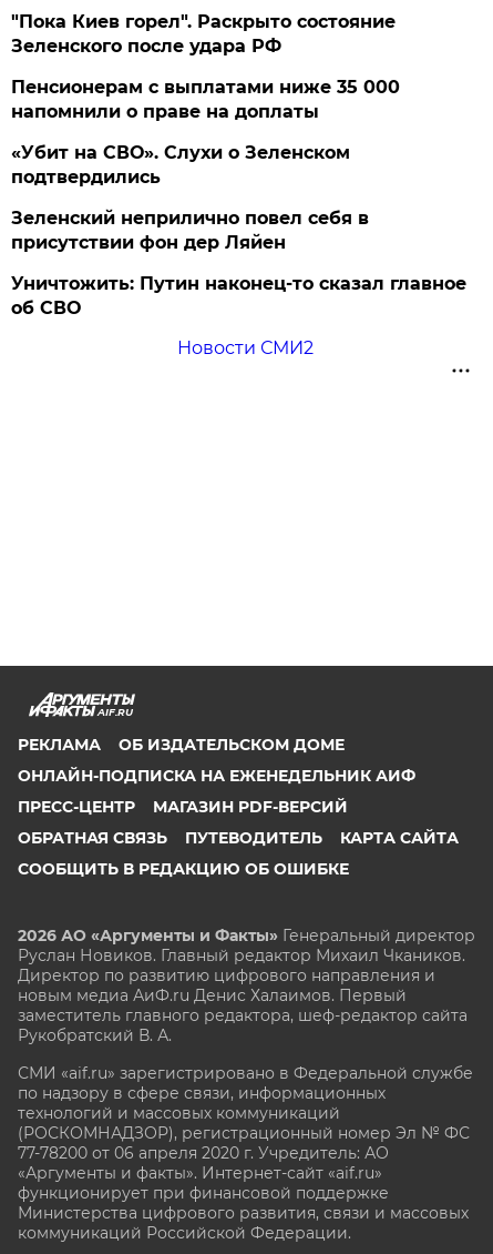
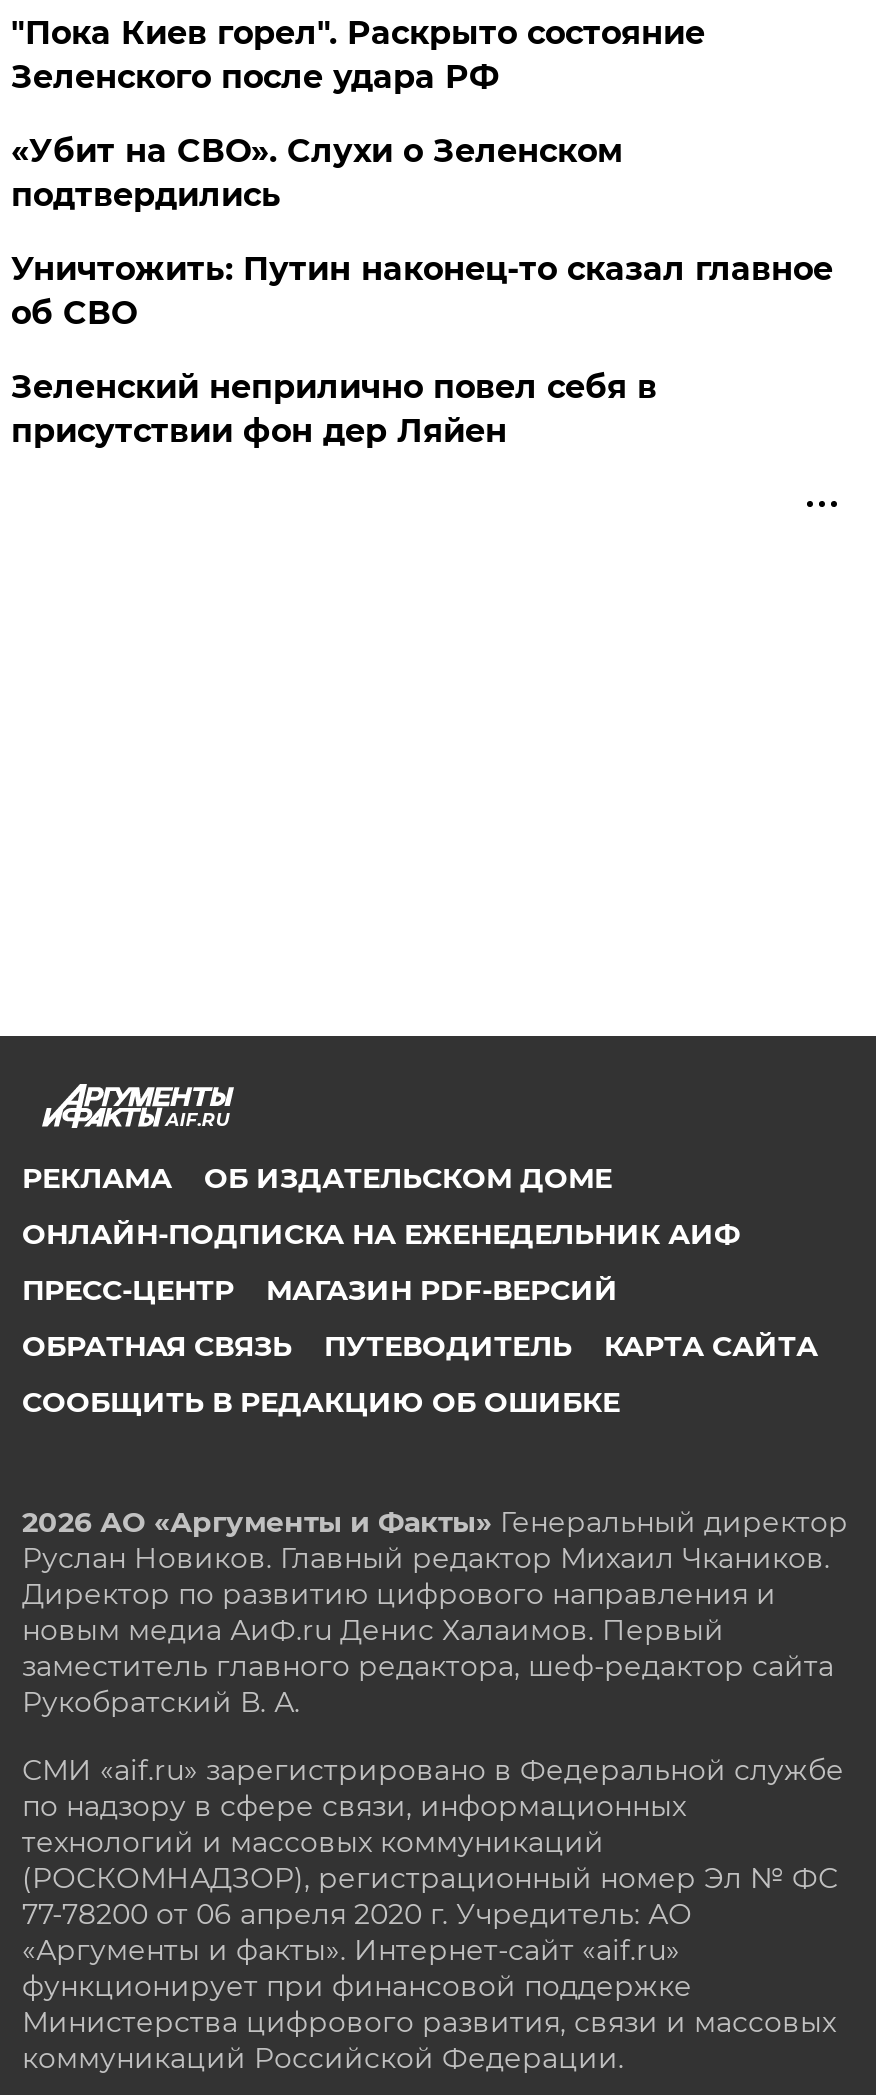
[12,77,400,122] Пенсионерам с выплатами ниже 35 000 | напомнили о праве на доплаты -> none
moved [12,273,467,318] -> [11,250,833,332]: Уничтожить: Путин наконец-то сказал главное | об СВО
[177,337,313,358] Новости СМИ2 -> none

